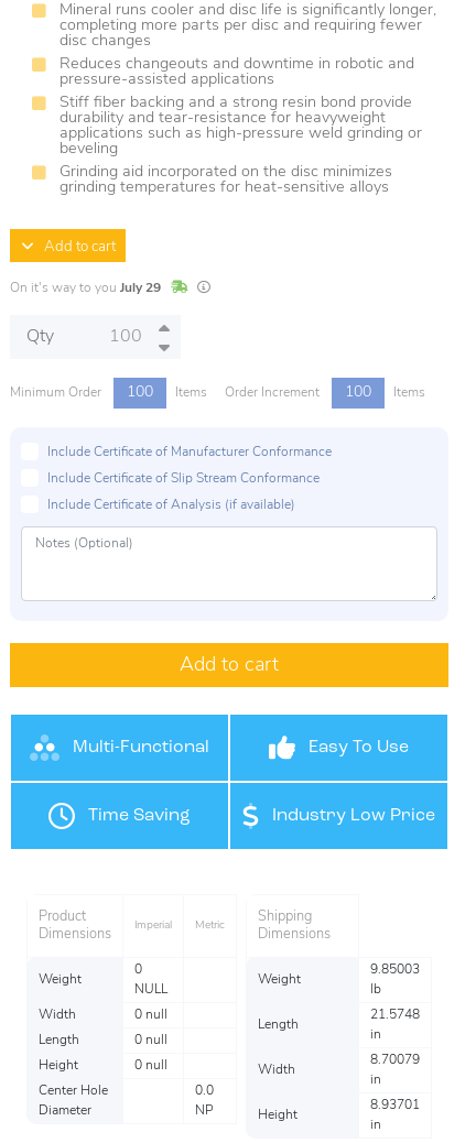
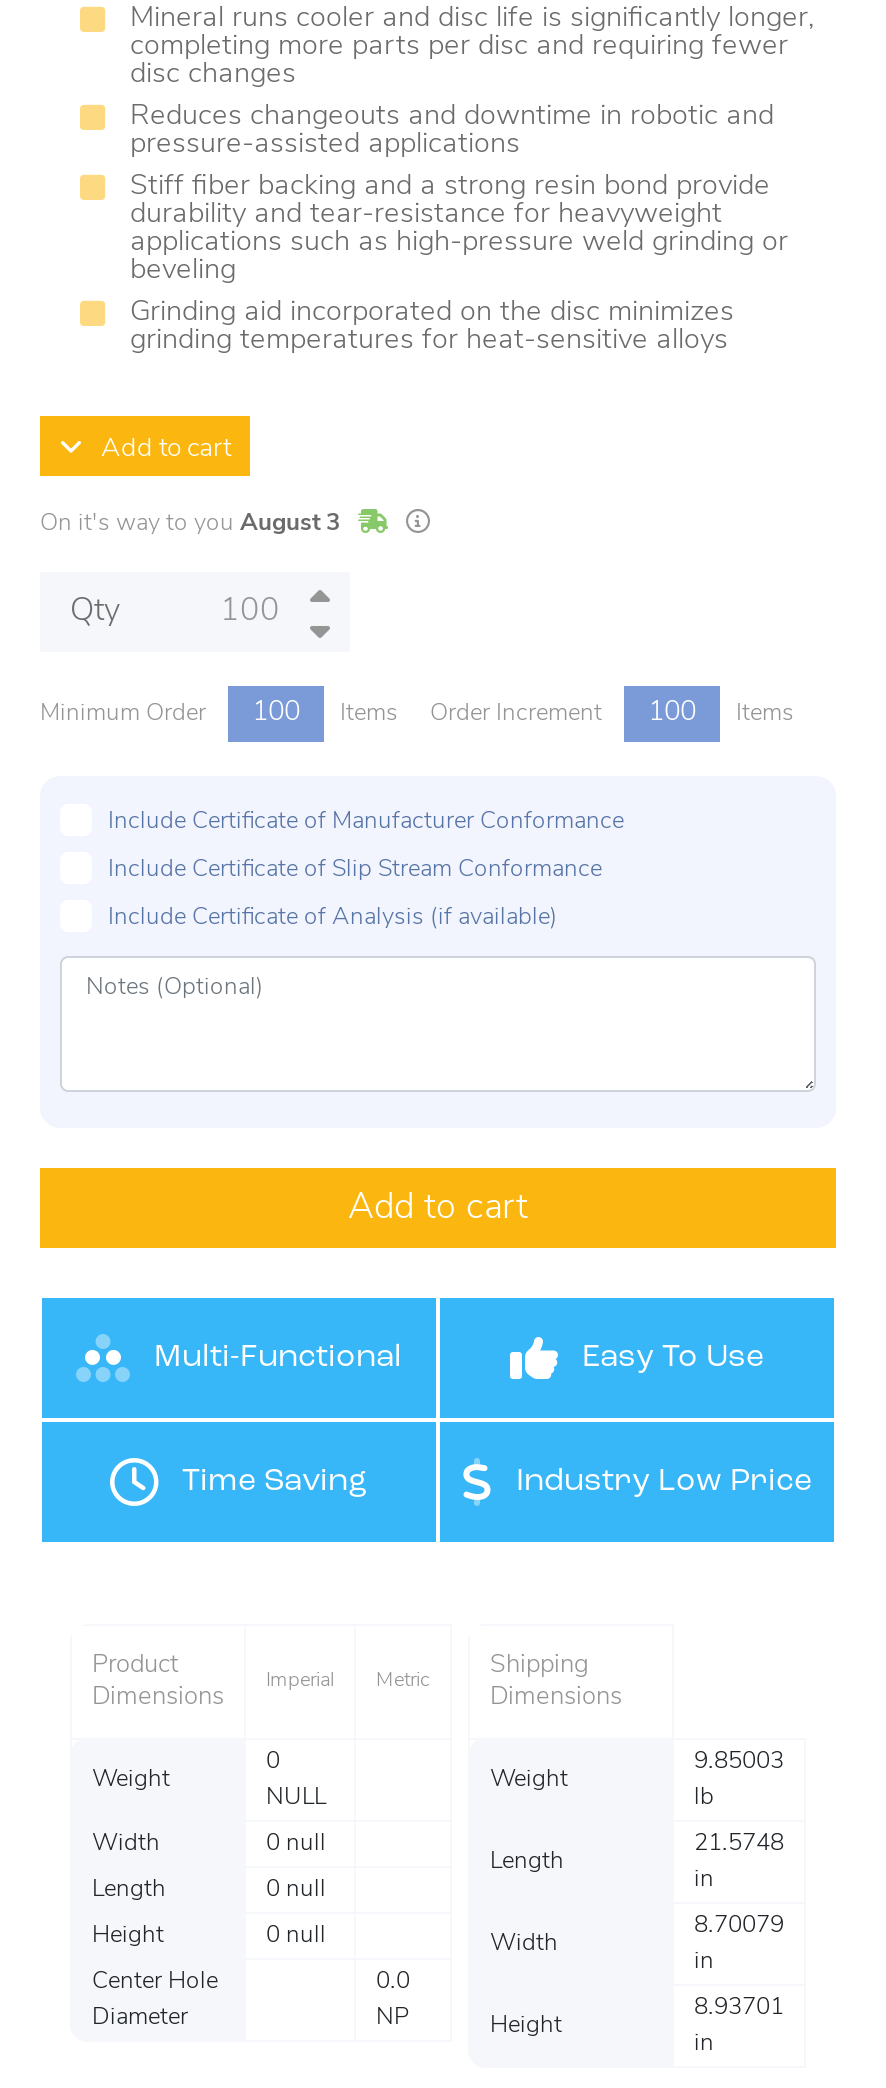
[10,282,161,295] On it's way to you July 29 -> [40,512,340,536] On it's way to you August 3

